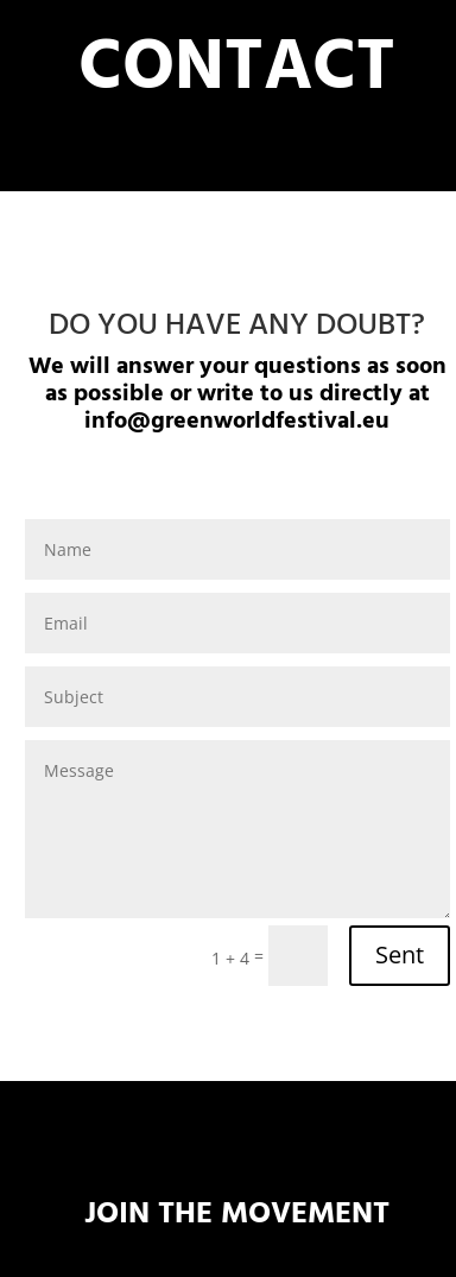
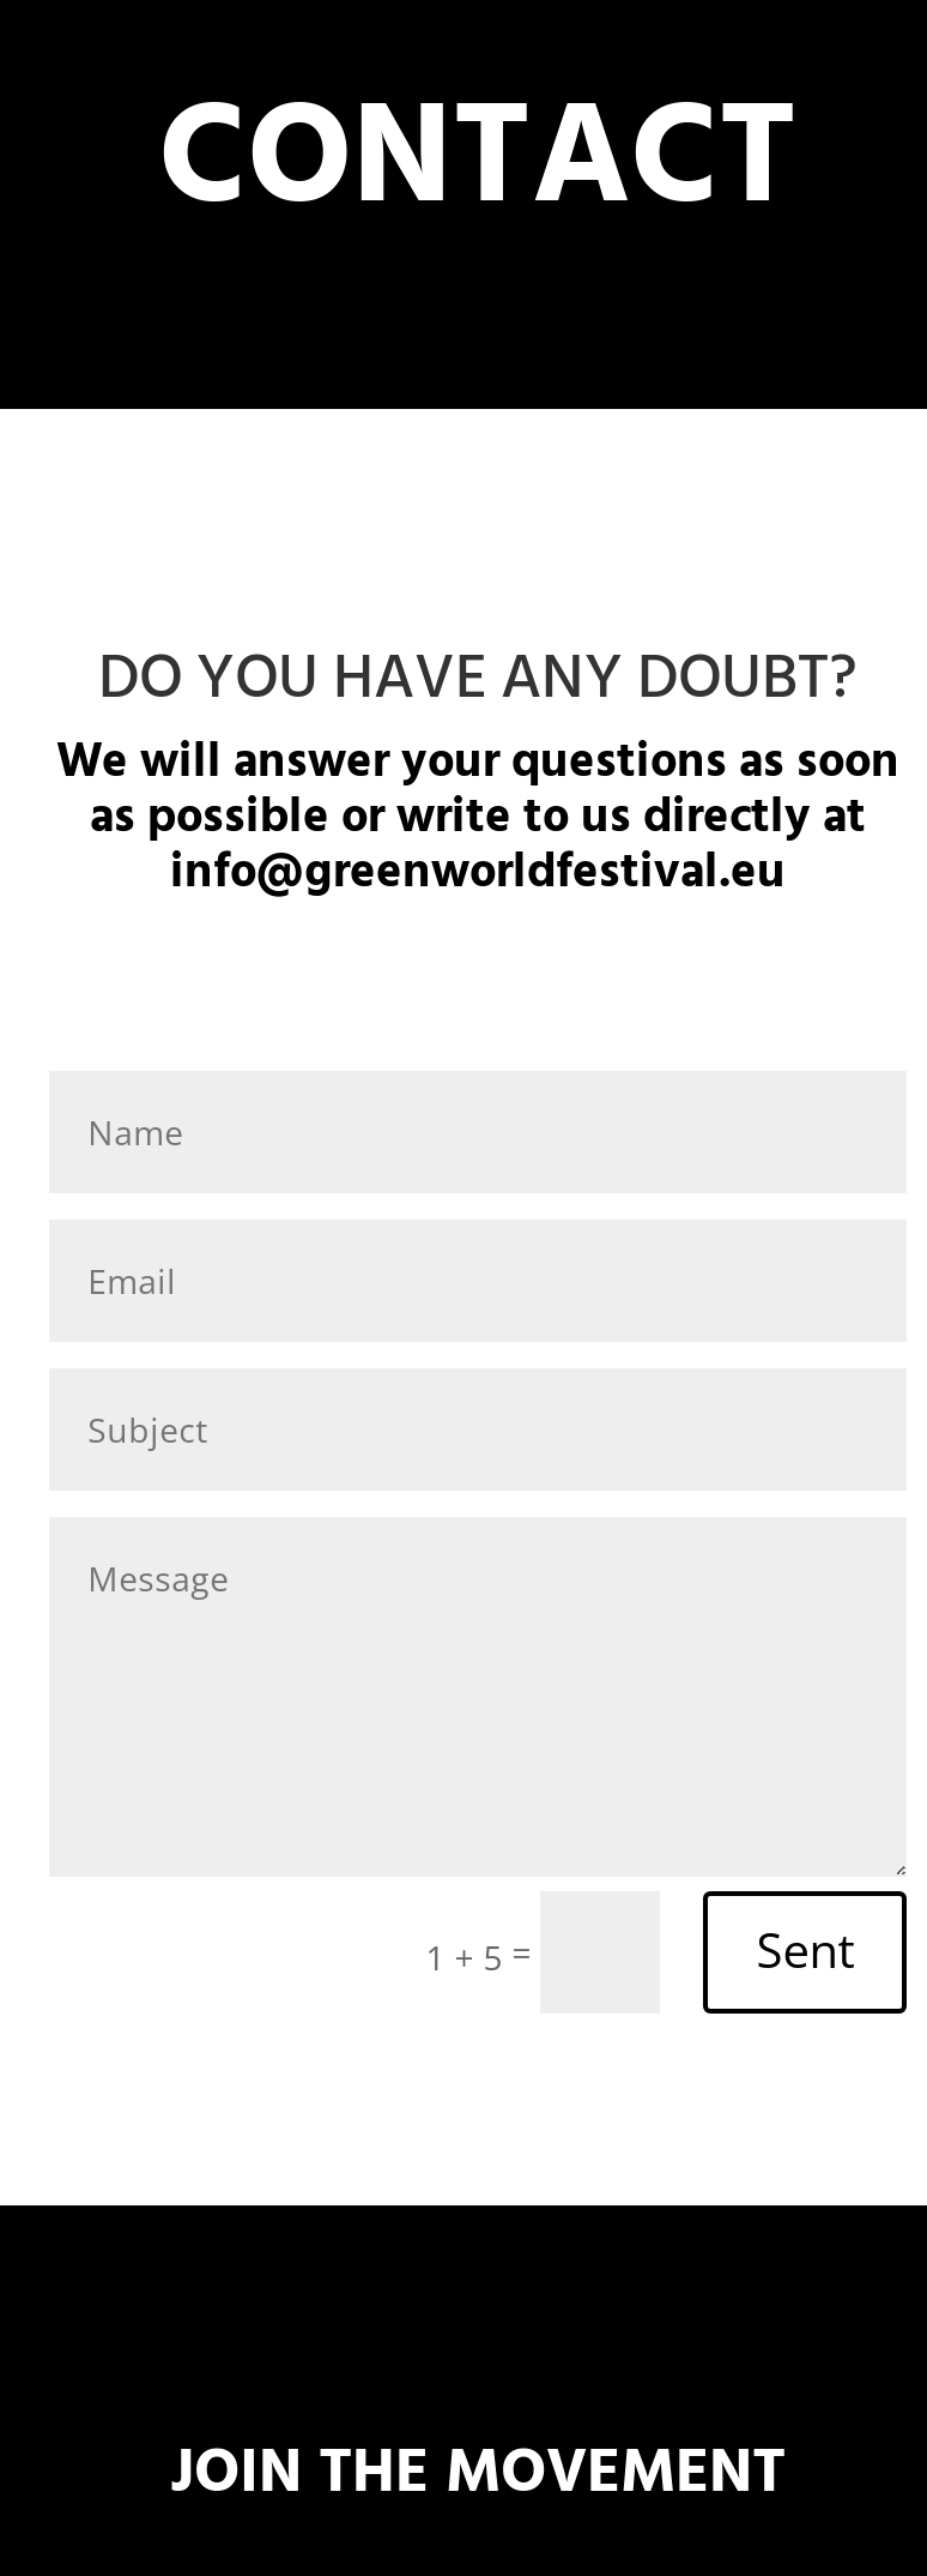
[212,944,269,969] 1 + 4 = -> [426,1929,541,1979] 1 + 5 =

